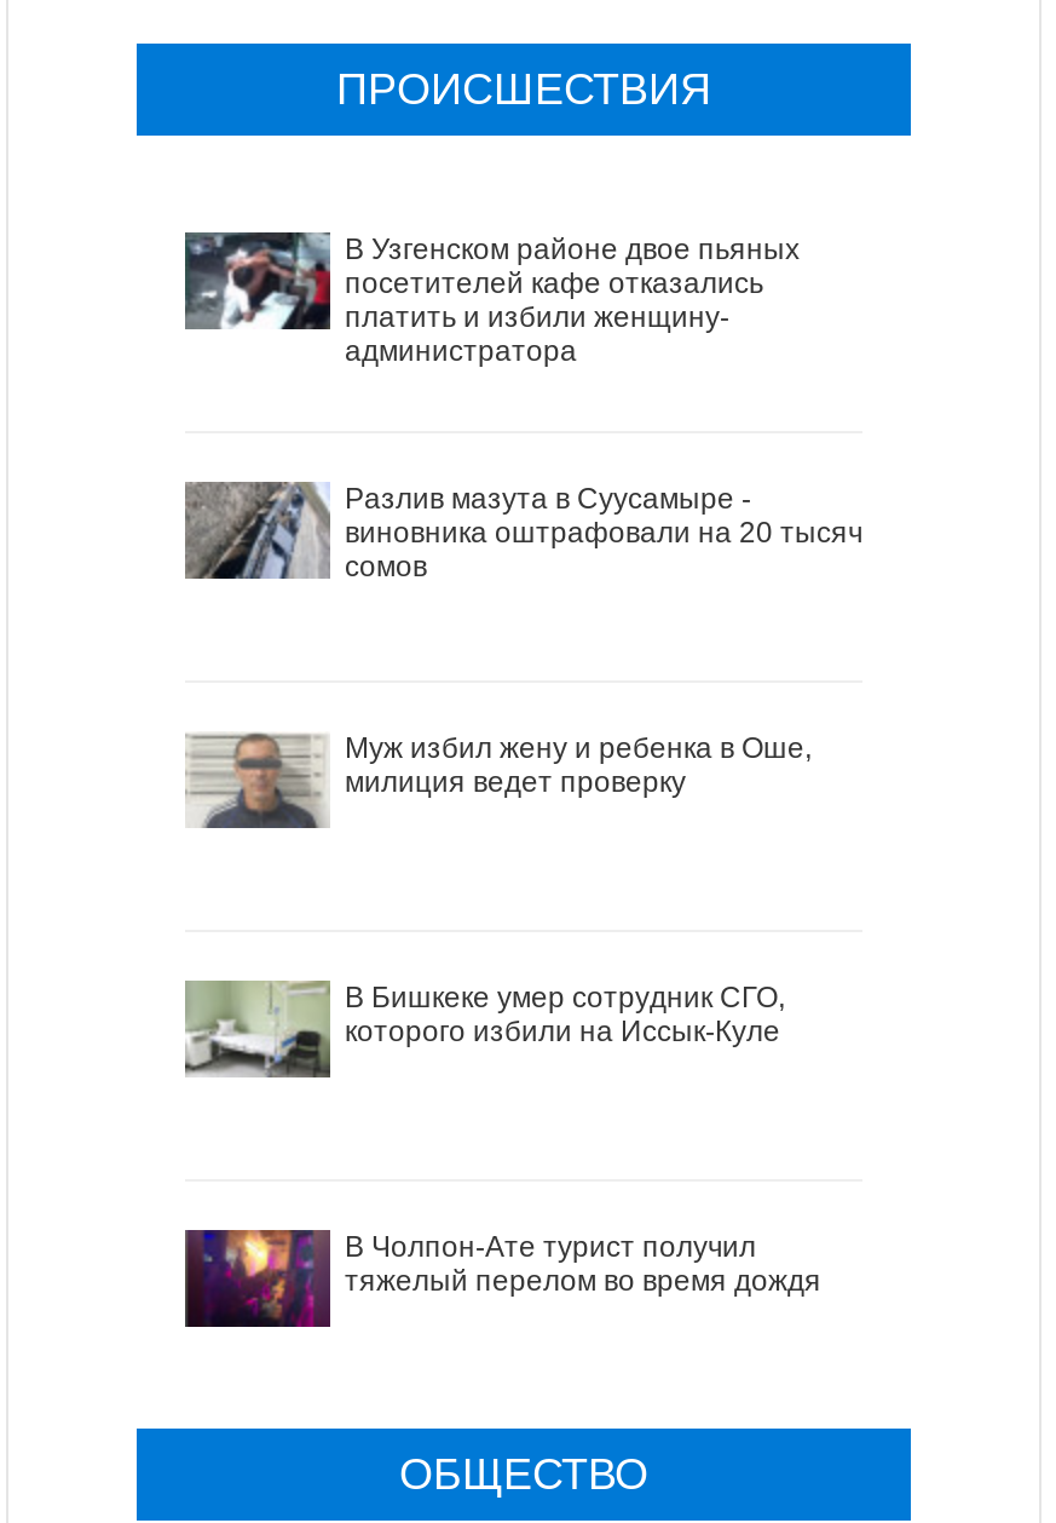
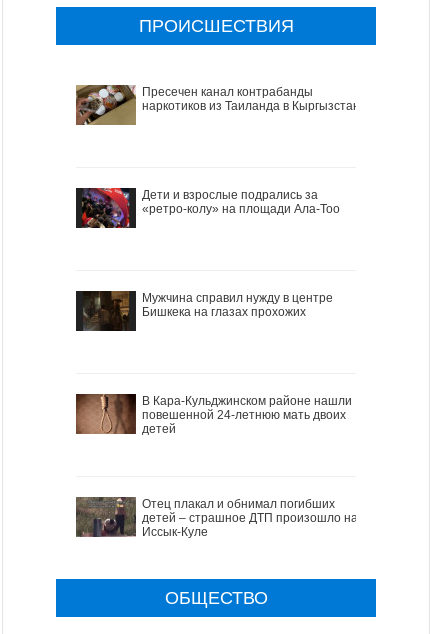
[183,232,800,368] [image] | В Узгенском районе двое пьяных | посетителей кафе отказались | платить и избили женщину- | администратора -> [75,85,360,126] [image] | Пресечен канал контрабанды | наркотиков из Таиланда в Кыргызстан
[185,479,862,583] [image] | Разлив мазута в Суусамыре - | виновника оштрафовали на 20 тысяч | сомов -> [76,187,340,229] [image] | Дети и взрослые подрались за | «ретро-колу» на площади Ала-Тоо
[185,731,812,828] [image] | Муж избил жену и ребенка в Оше, | милиция ведет проверку -> [75,290,333,332] [image] | Мужчина справил нужду в центре | Бишкека на глазах прохожих
[185,980,785,1077] [image] | В Бишкеке умер сотрудник СГО, | которого избили на Иссык-Куле -> [75,394,352,436] [image] | В Кара-Кульджинском районе нашли | повешенной 24-летнюю мать двоих | детей
[187,1228,821,1329] [image] | В Чолпон-Ате турист получил | тяжелый перелом во время дождя -> [76,496,358,539] [image] | Отец плакал и обнимал погибших | детей – страшное ДТП произошло на | Иссык-Куле

